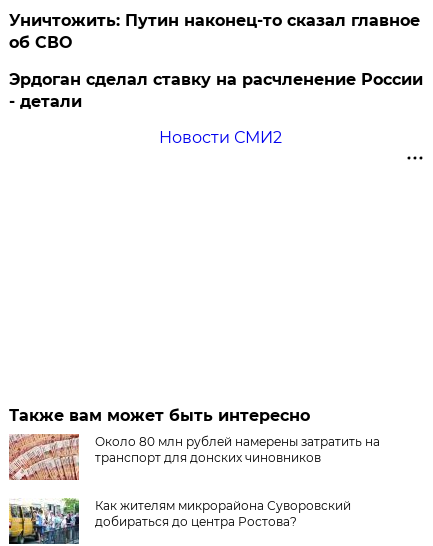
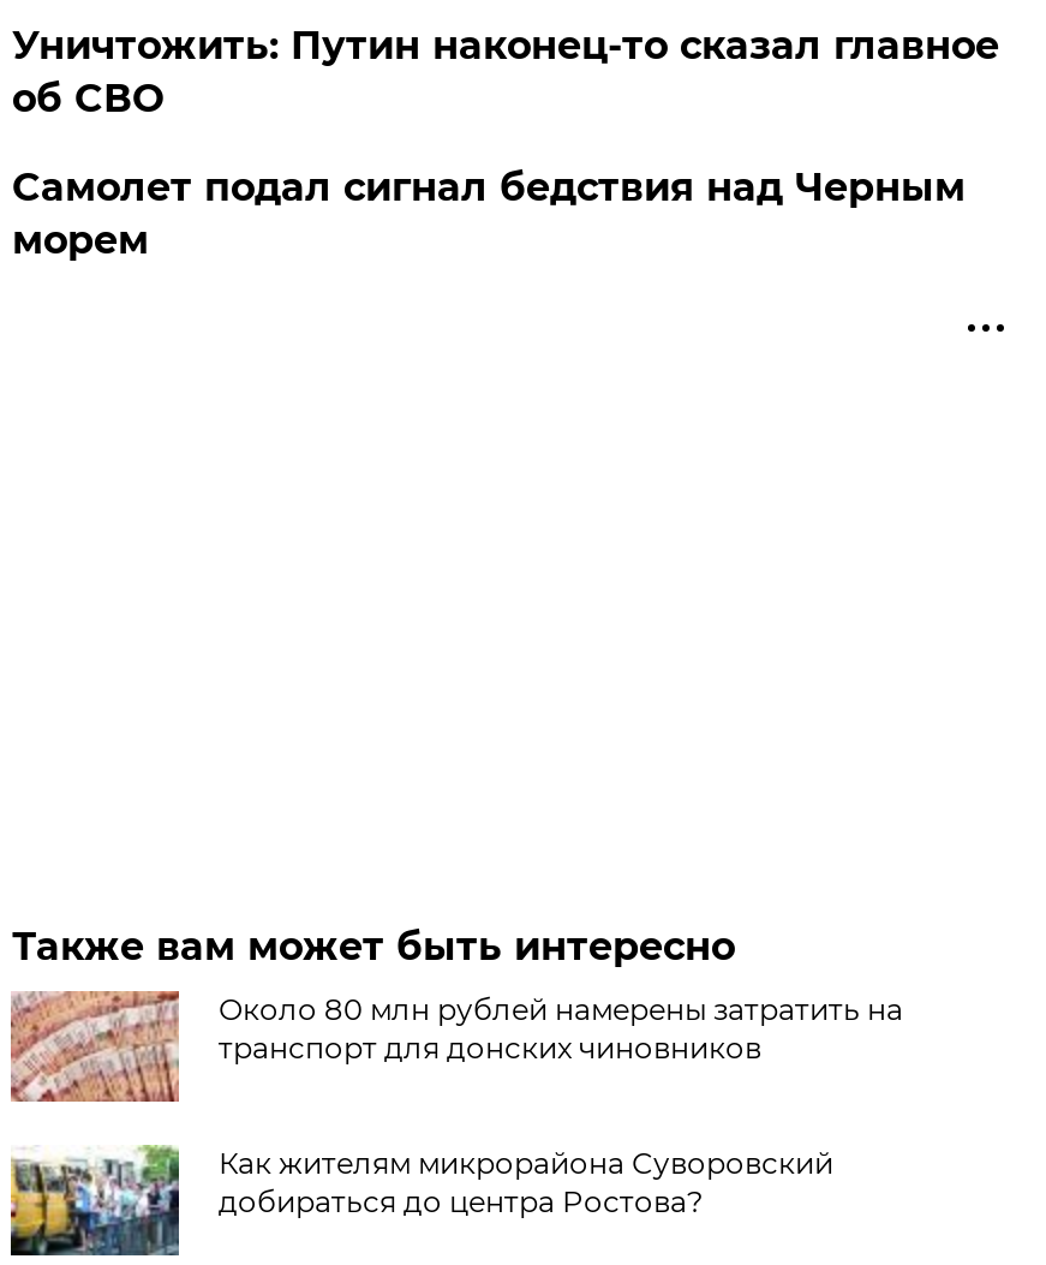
[9,70,423,147] Эрдоган сделал ставку на расчленение России | - детали | Новости СМИ2 -> [12,164,965,263] Самолет подал сигнал бедствия над Черным | морем

